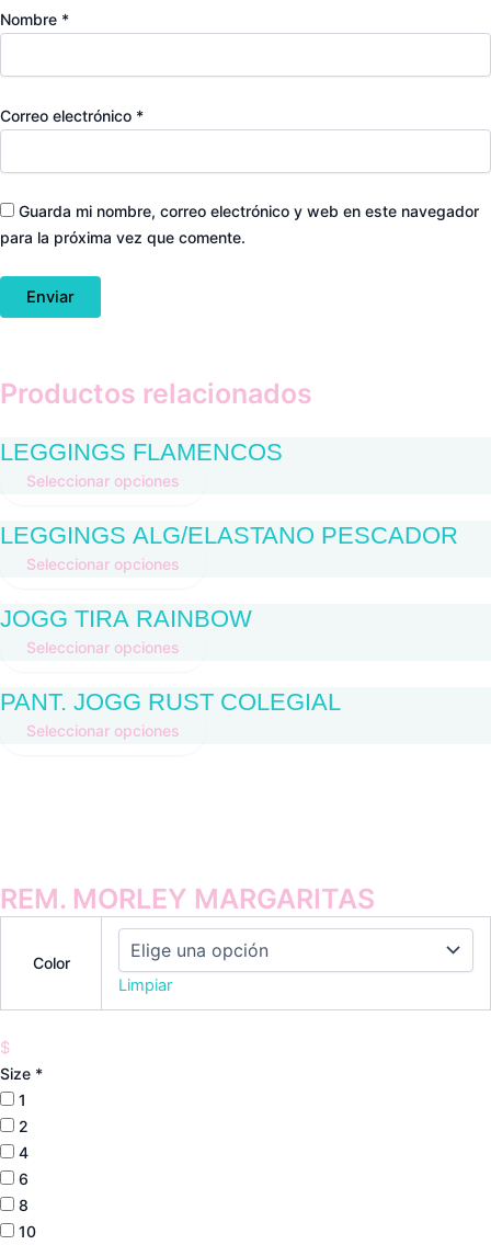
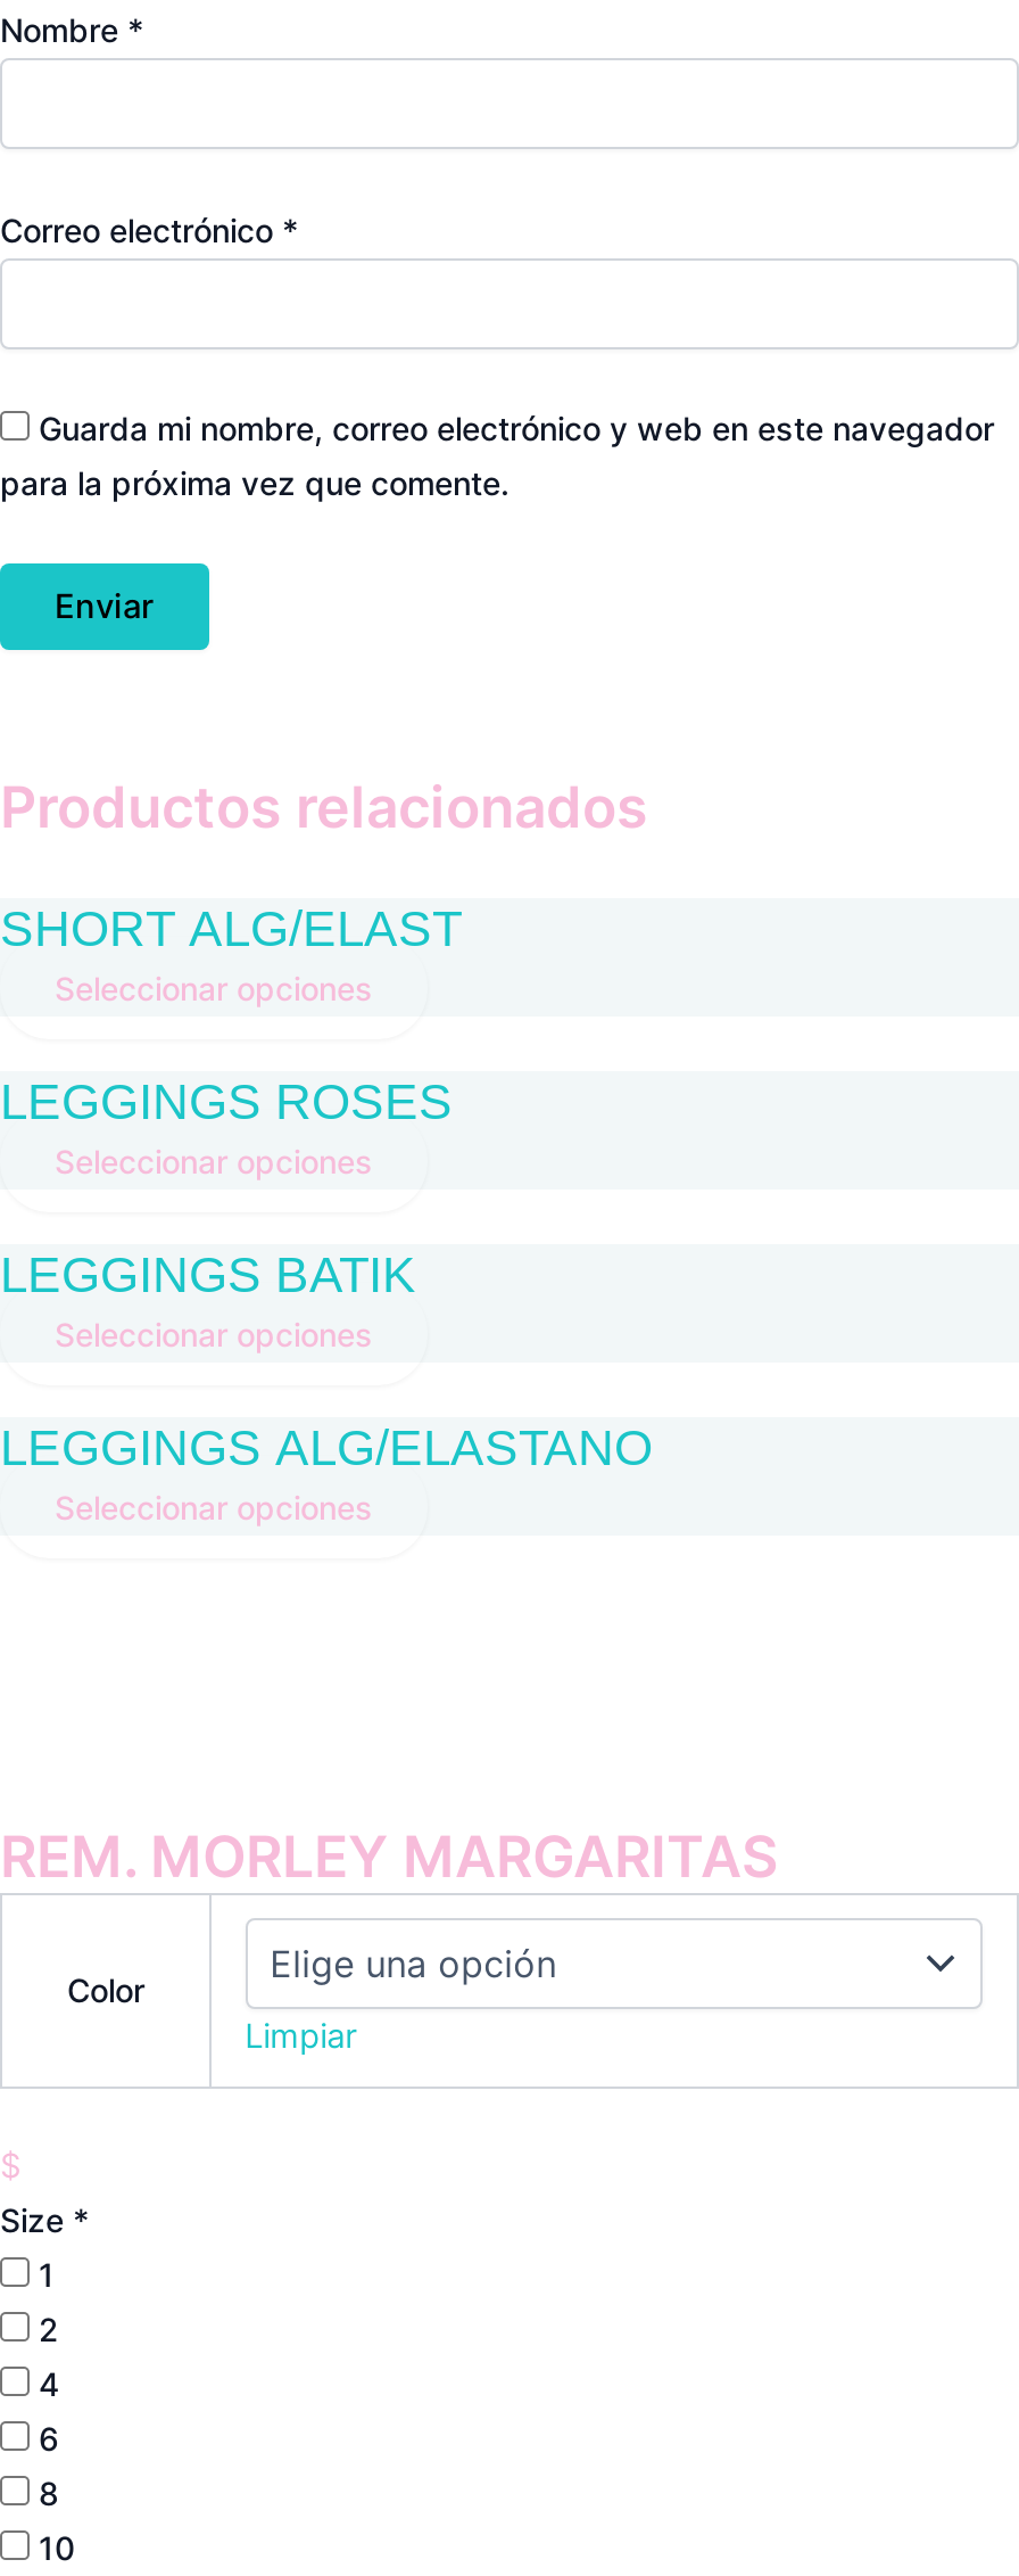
[0,438,283,465] LEGGINGS FLAMENCOS -> [0,900,462,957] SHORT ALG/ELAST
[0,521,458,549] LEGGINGS ALG/ELASTANO PESCADOR -> [0,1073,453,1130] LEGGINGS ROSES
[0,605,252,632] JOGG TIRA RAINBOW -> [0,1246,416,1303] LEGGINGS BATIK
[0,688,341,715] PANT. JOGG RUST COLEGIAL -> [0,1419,653,1476] LEGGINGS ALG/ELASTANO

